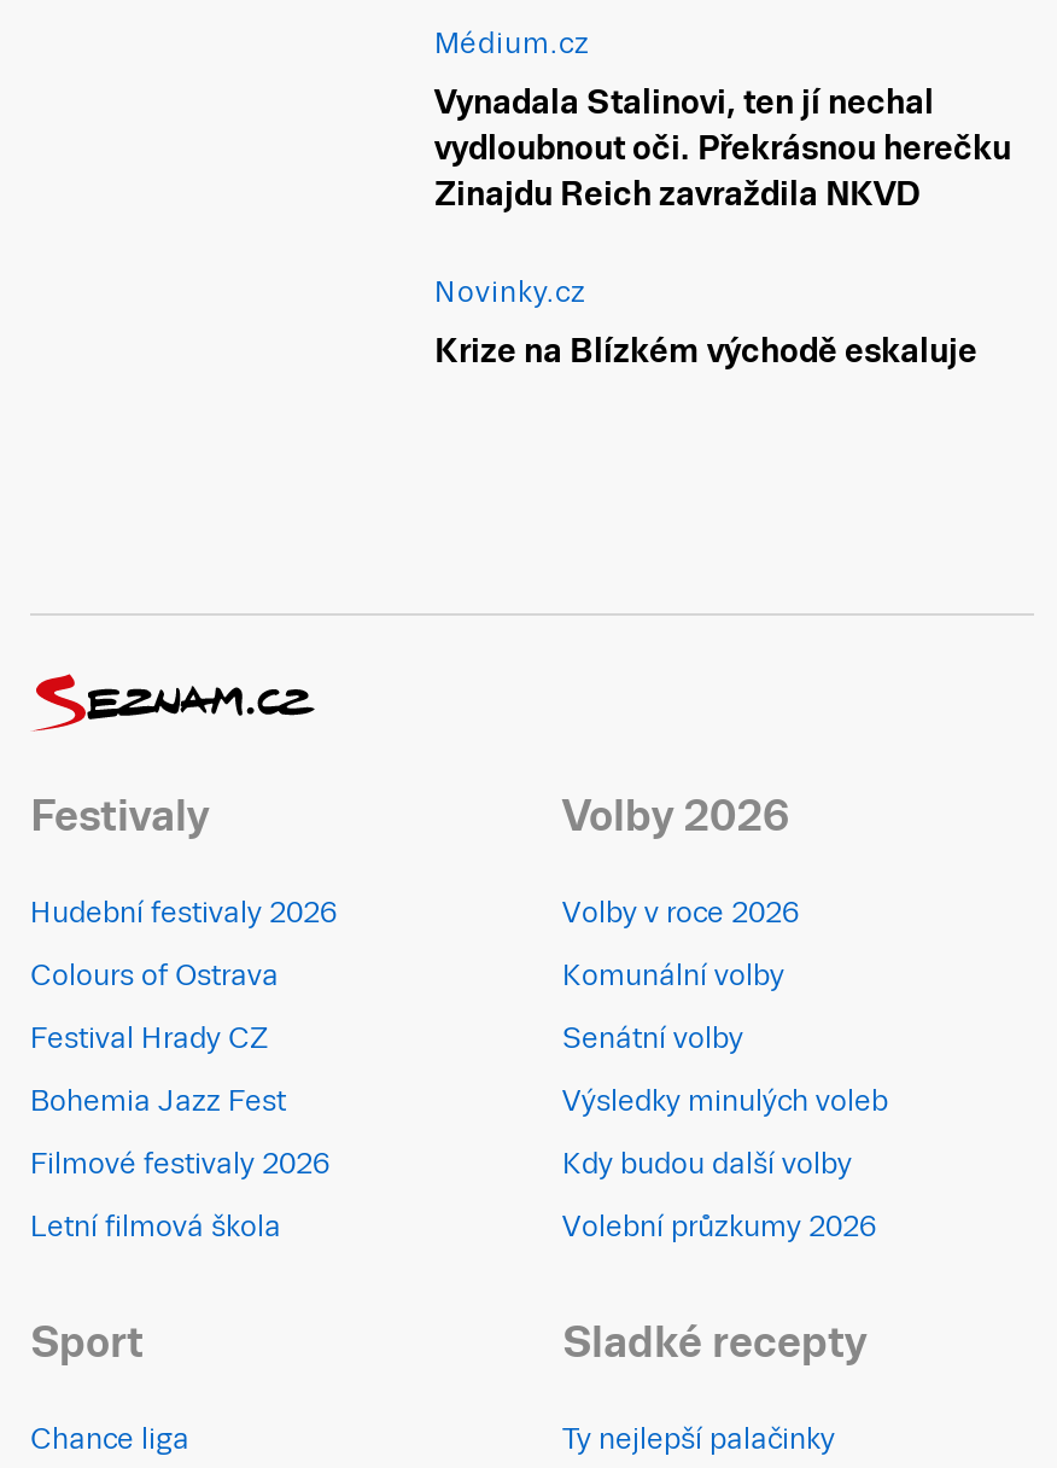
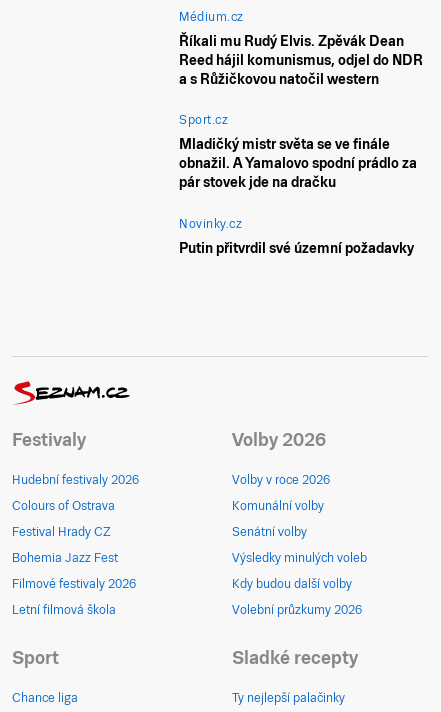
[434,82,1011,212] Vynadala Stalinovi, ten jí nechal | vydloubnout oči. Překrásnou herečku | Zinajdu Reich zavraždila NKVD -> [179,33,423,190] Říkali mu Rudý Elvis. Zpěvák Dean | Reed hájil komunismus, odjel do NDR | a s Růžičkovou natočil western | Sport.cz | Mladičký mistr světa se ve finále | obnažil. A Yamalovo spodní prádlo za | pár stovek jde na dračku
[434,332,977,370] Krize na Blízkém východě eskaluje -> [179,240,414,256] Putin přitvrdil své územní požadavky

